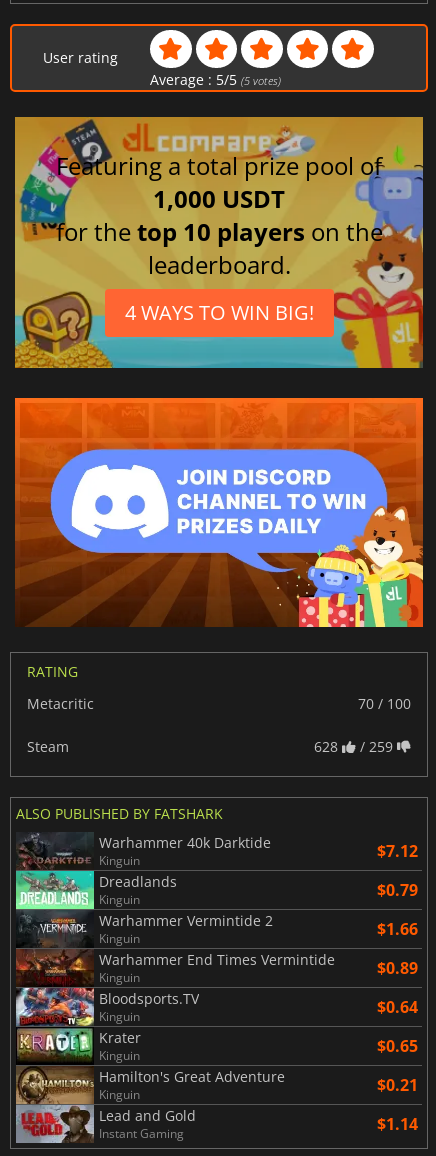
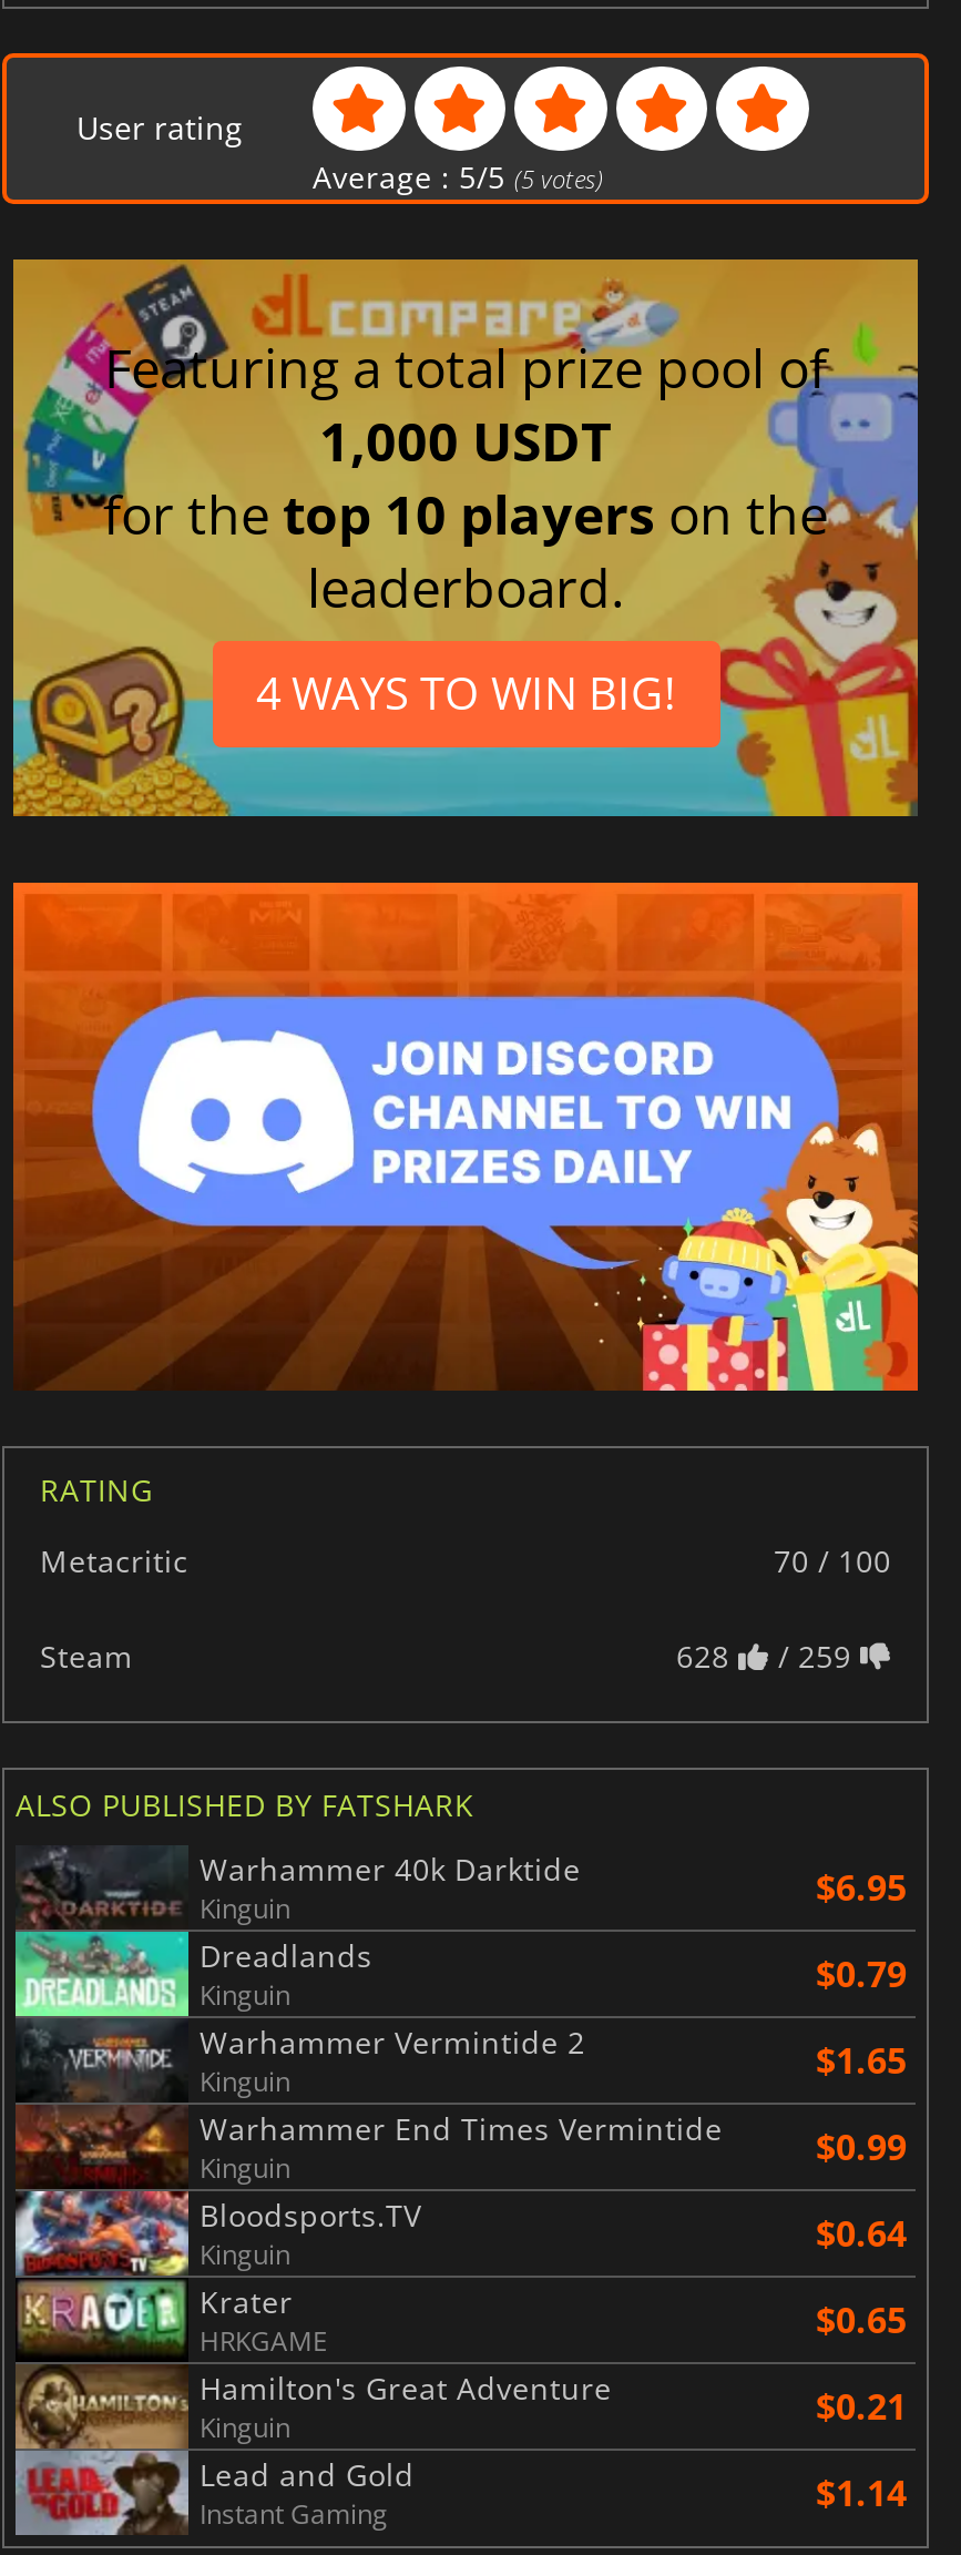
[377,840,418,862] $7.12 -> [816,1863,907,1912] $6.95
[377,918,418,940] $1.66 -> [816,2036,907,2085] $1.65
[377,957,418,979] $0.89 -> [816,2123,907,2172] $0.99
[99,1047,140,1064] Kinguin -> [200,2323,328,2360] HRKGAME

